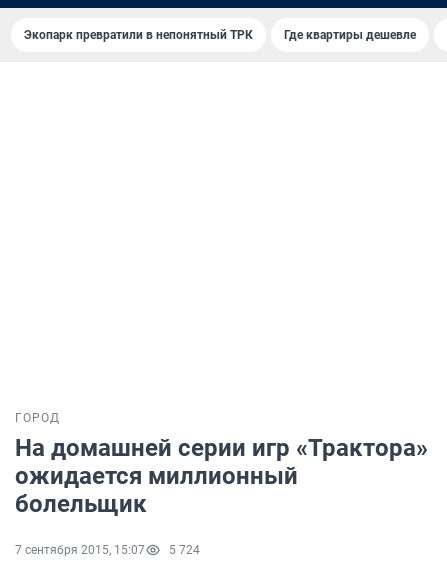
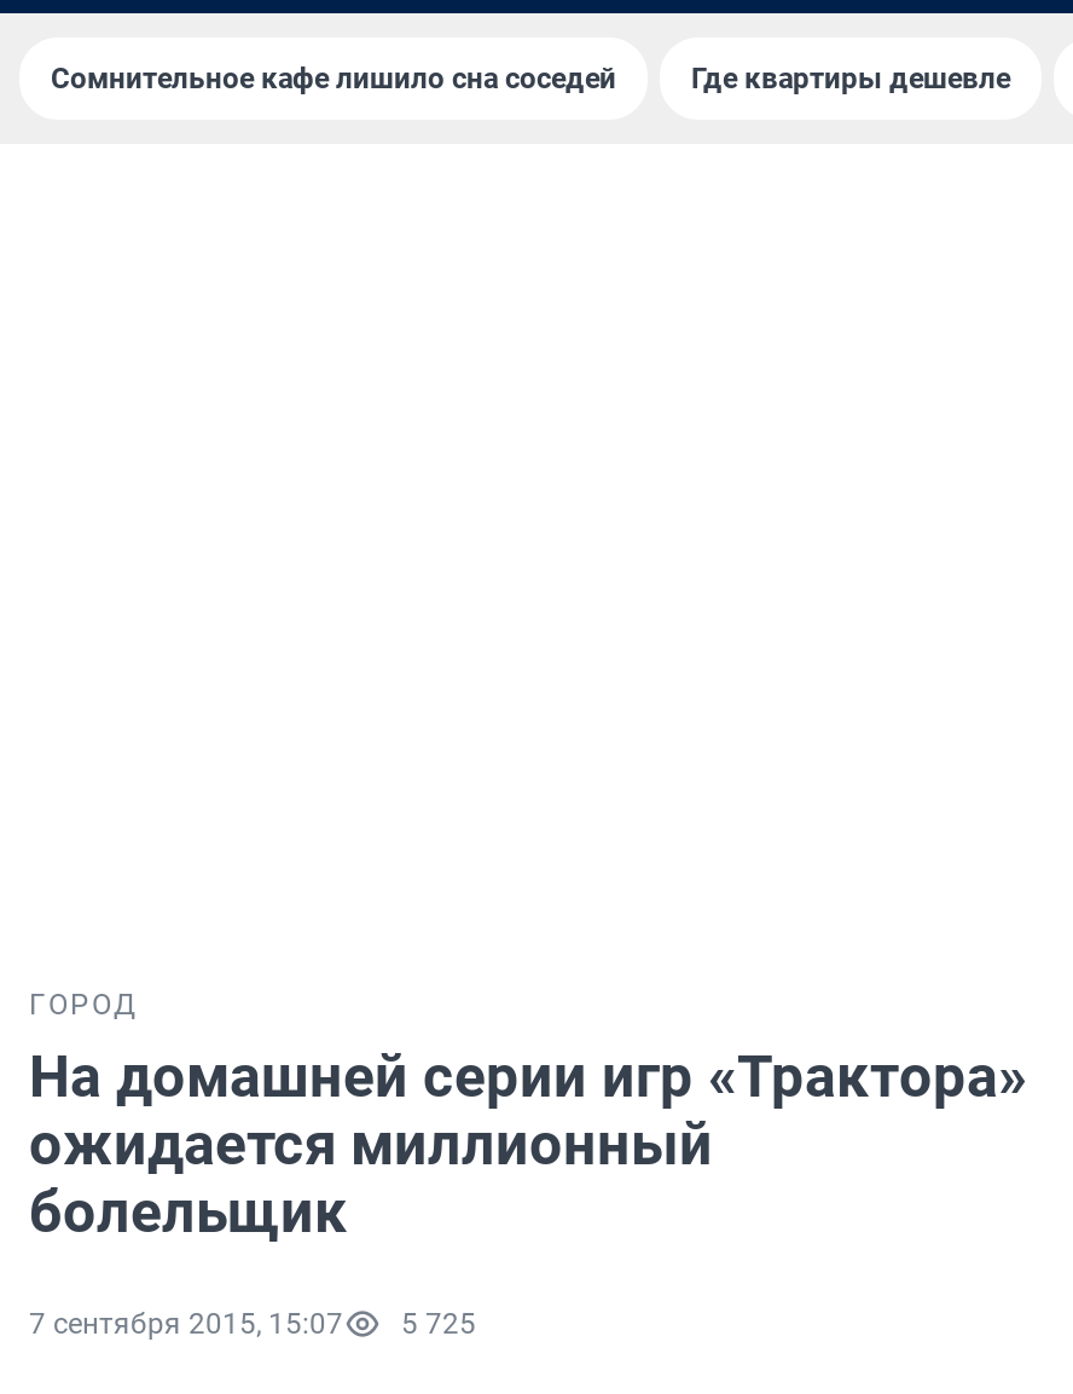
[24,28,253,42] Экопарк превратили в непонятный ТРК -> [51,62,616,96] Сомнительное кафе лишило сна соседей
[15,543,200,557] 7 сентября 2015, 15:07 5 724 -> [29,1307,476,1341] 7 сентября 2015, 15:07 5 725

